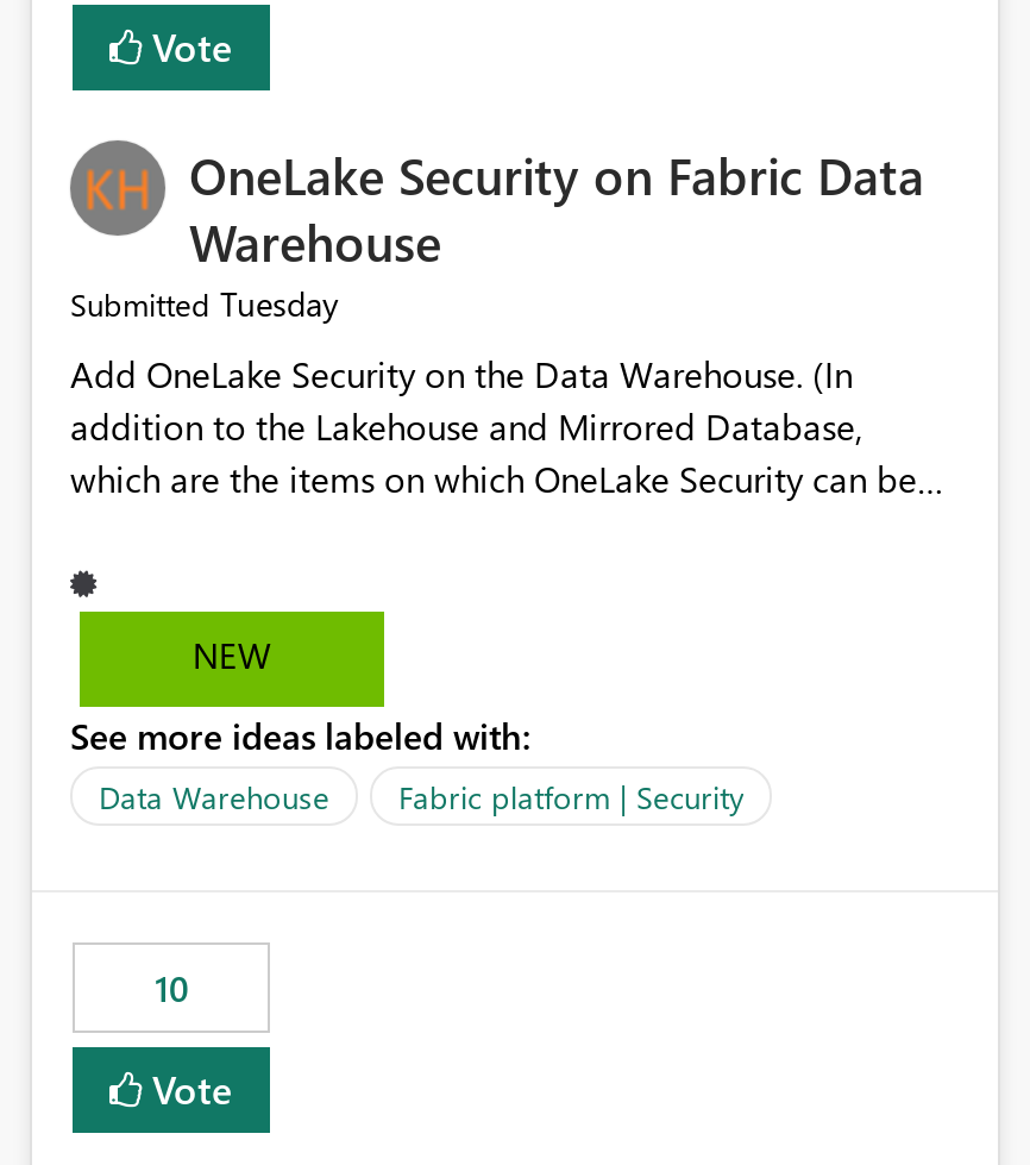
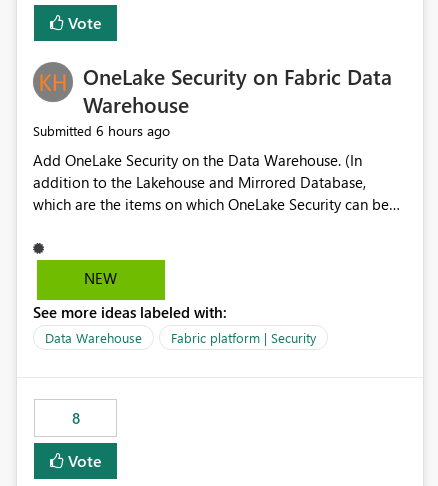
[70,282,339,327] Submitted Tuesday -> [33,121,170,140] Submitted 6 hours ago
[155,965,188,1012] 10 -> [71,408,79,428] 8

